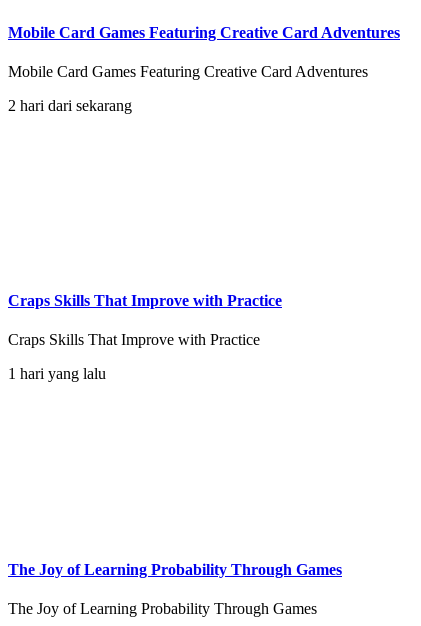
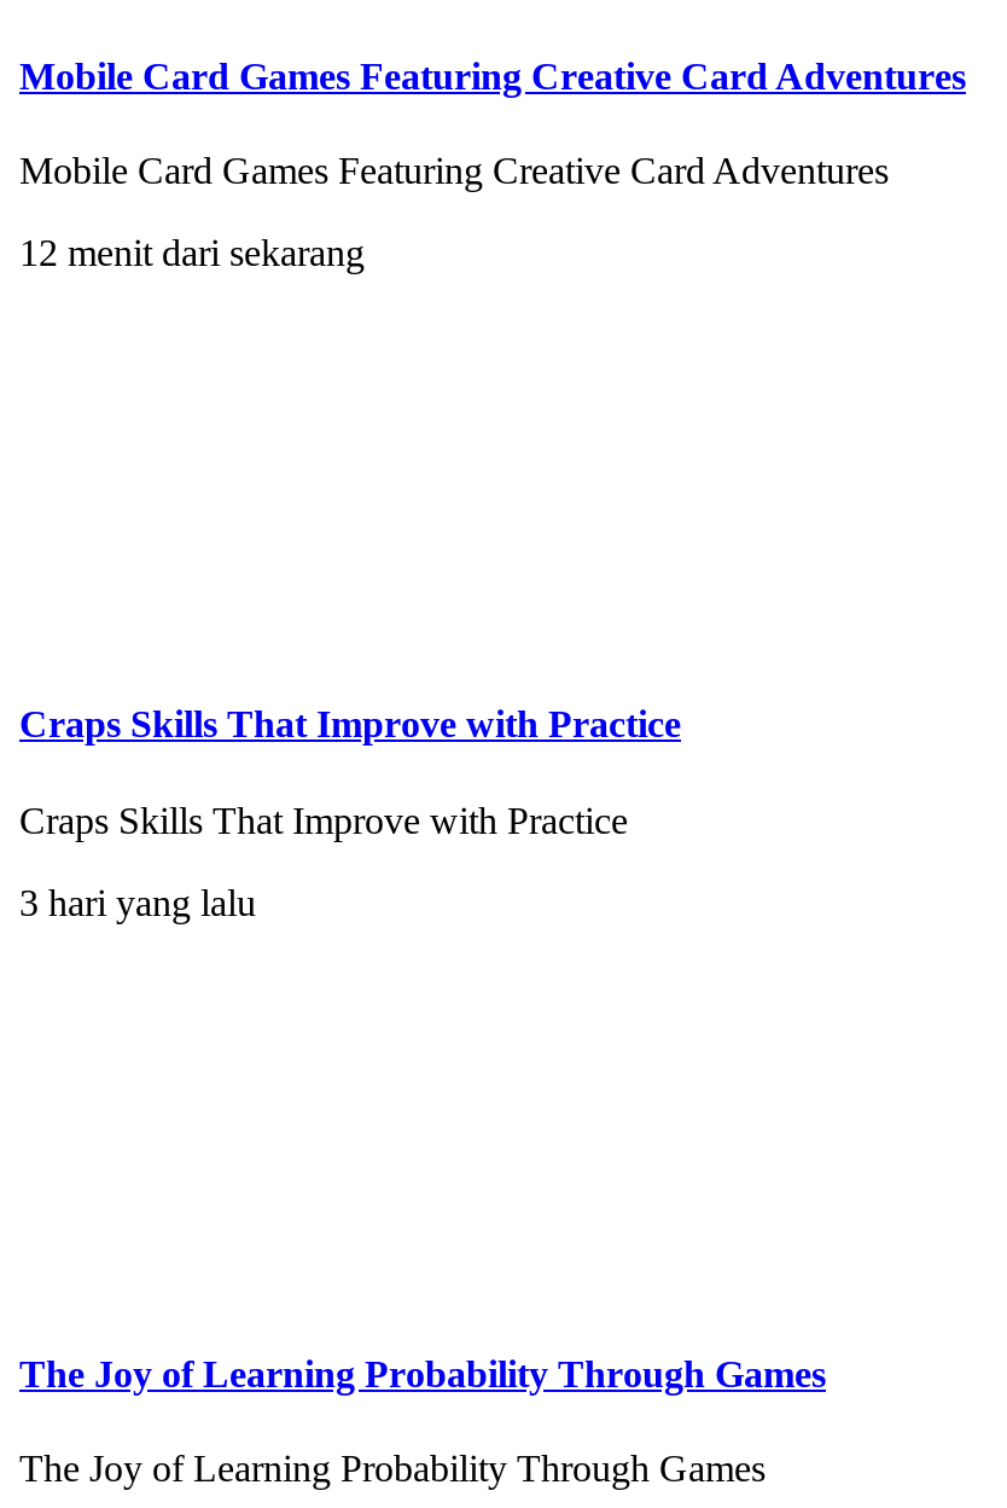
[8,97,132,114] 2 hari dari sekarang -> [19,232,365,273] 12 menit dari sekarang
[8,365,106,382] 1 hari yang lalu -> [19,880,256,921] 3 hari yang lalu

